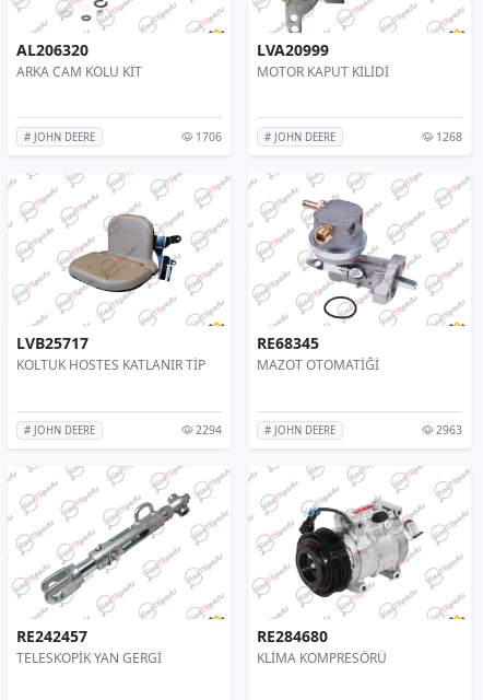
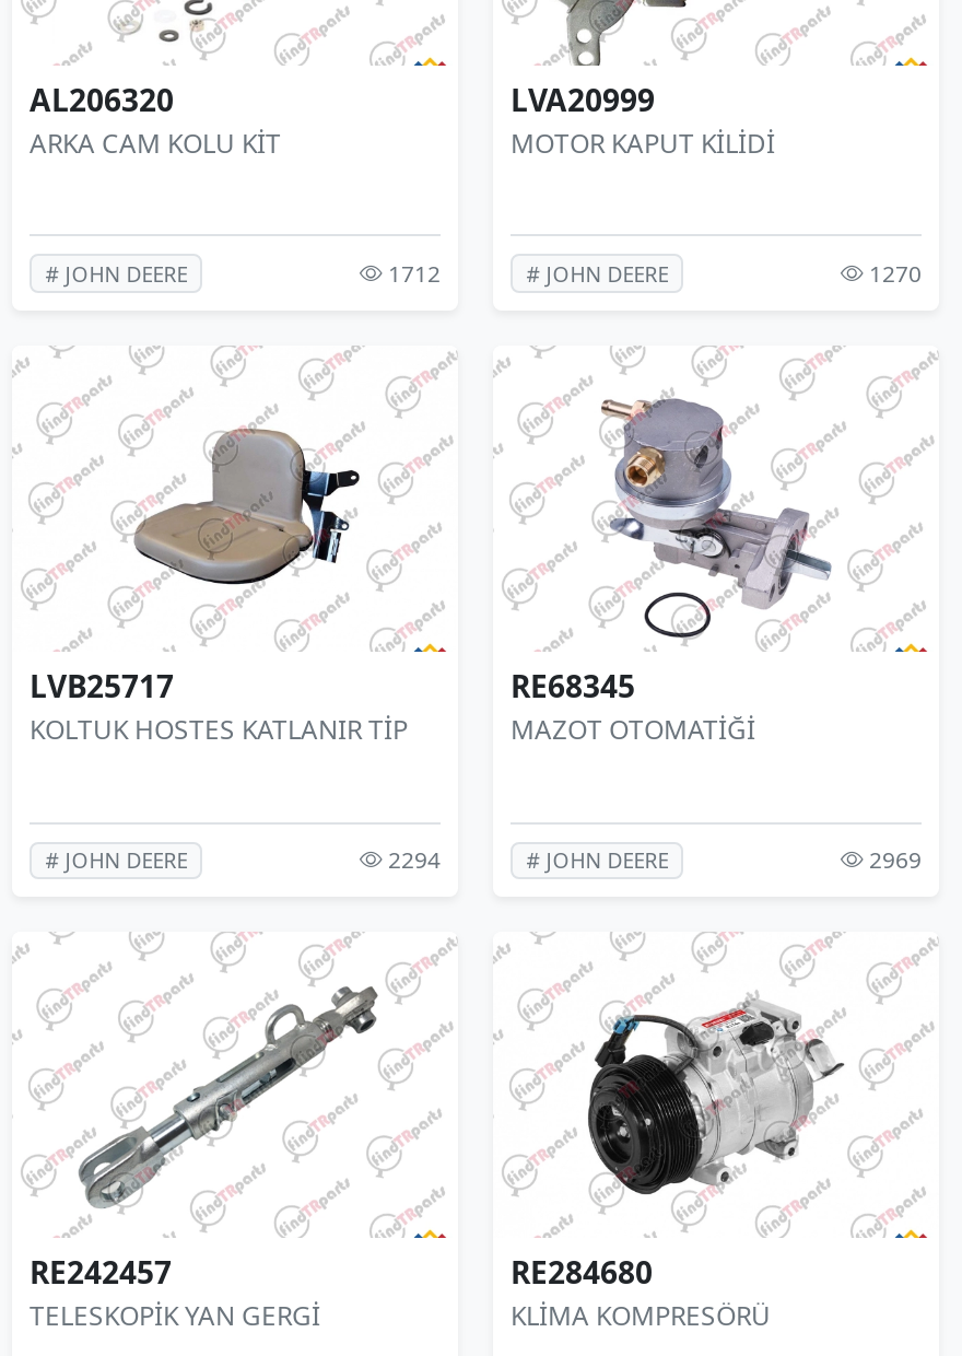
[192,129,222,144] 1706 -> [382,257,441,288] 1712
[433,129,462,144] 1268 -> [863,257,922,288] 1270
[433,422,462,437] 2963 -> [863,844,922,875] 2969

